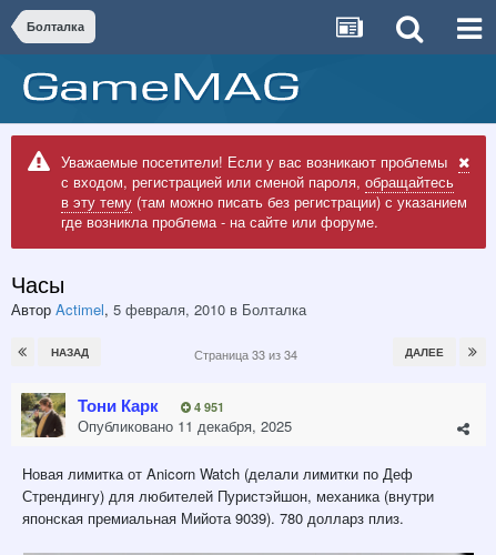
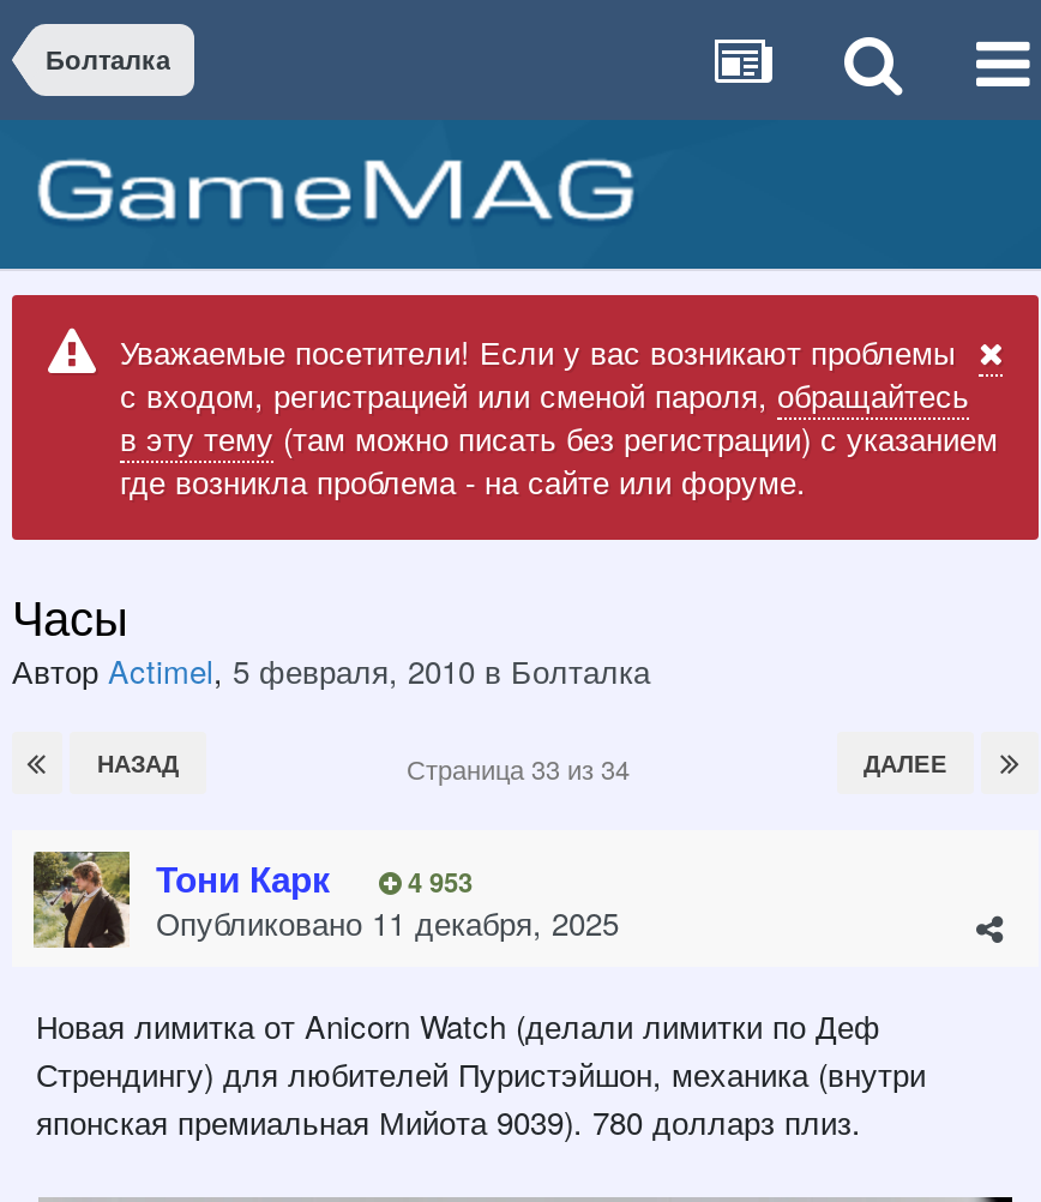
[78,393,224,417] Тони Карк 4 951 -> [156,852,473,904] Тони Карк 4 953

